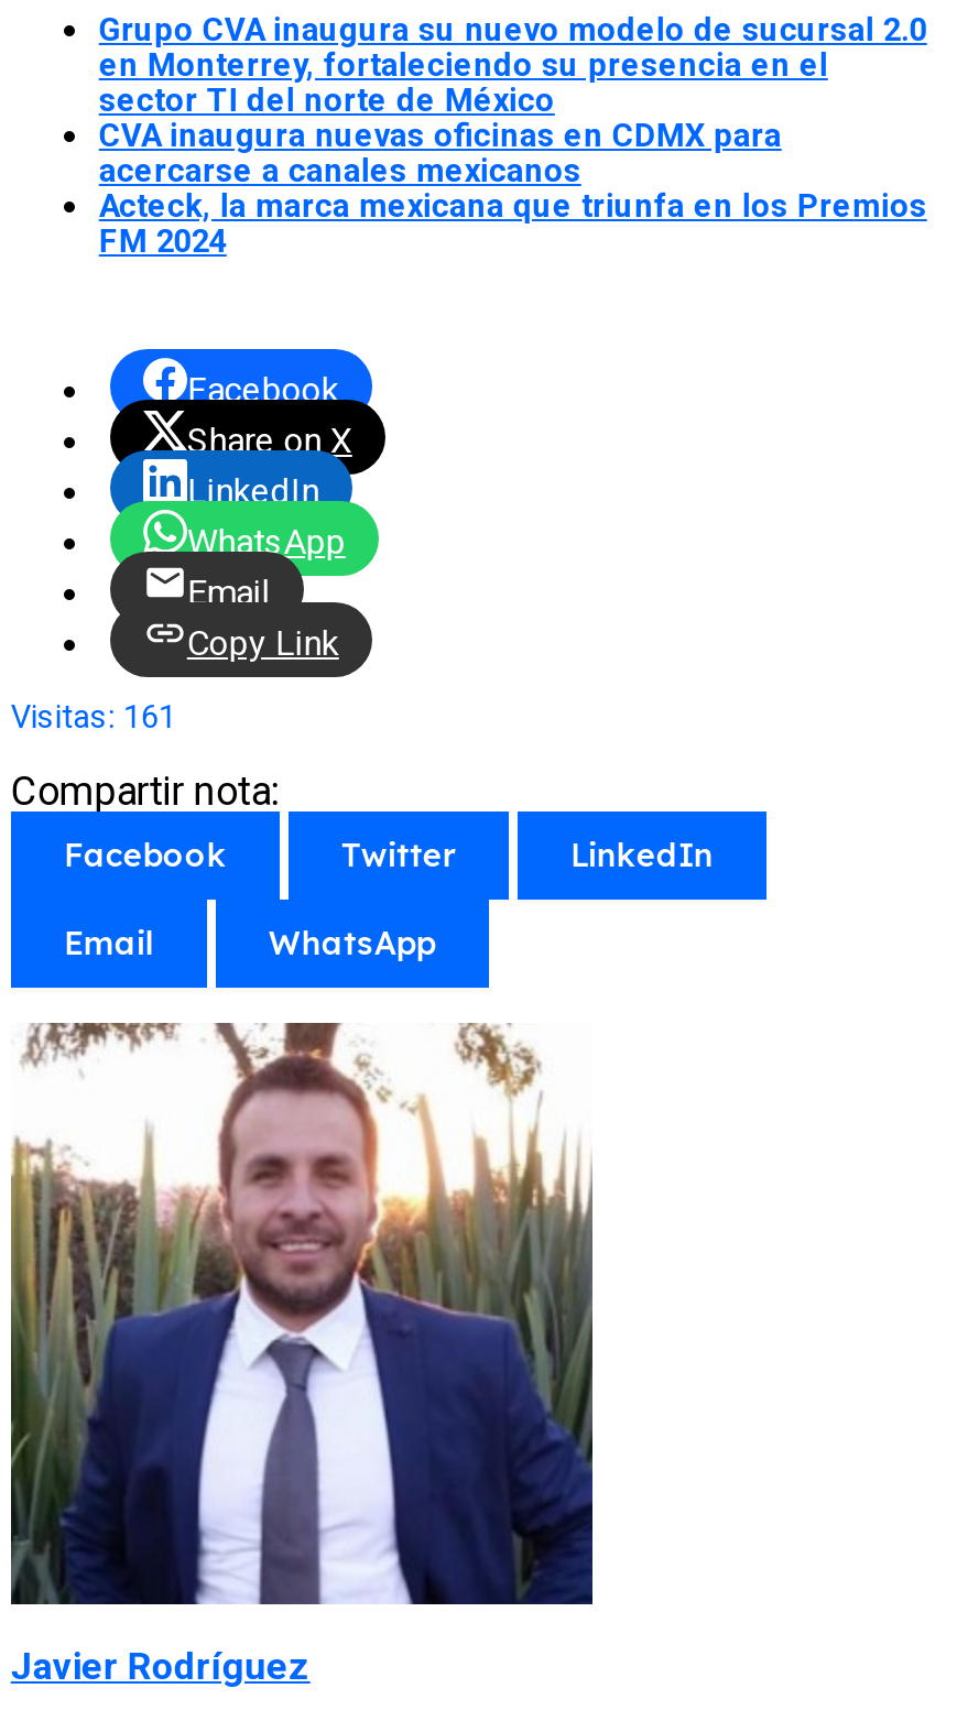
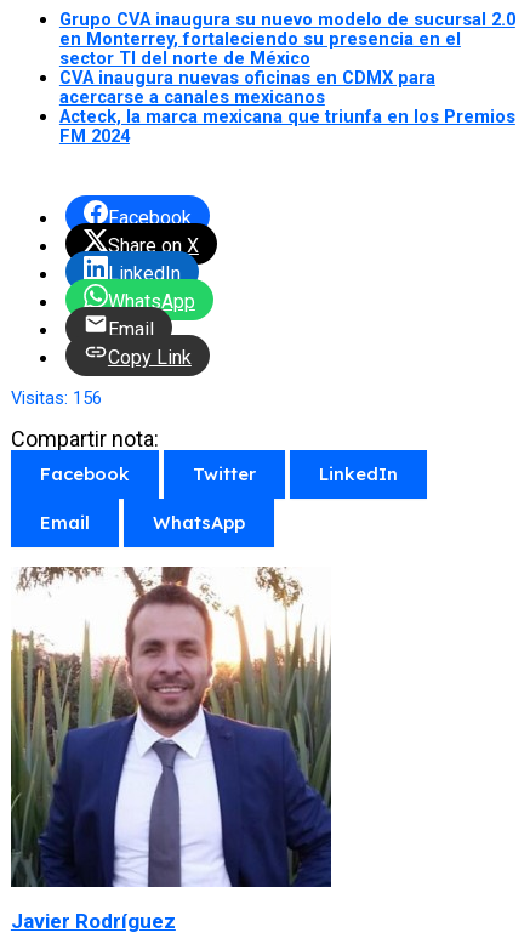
[11,696,176,736] Visitas: 161 -> [11,386,102,408] Visitas: 156

